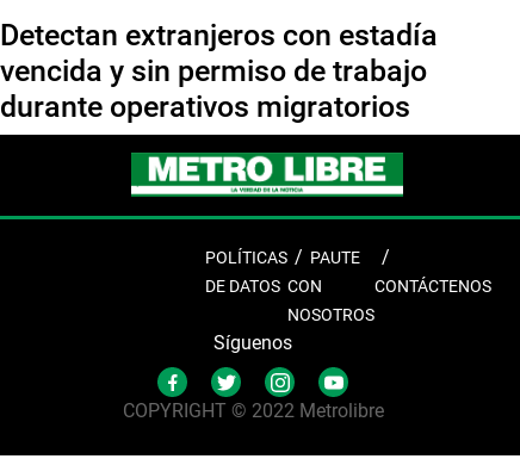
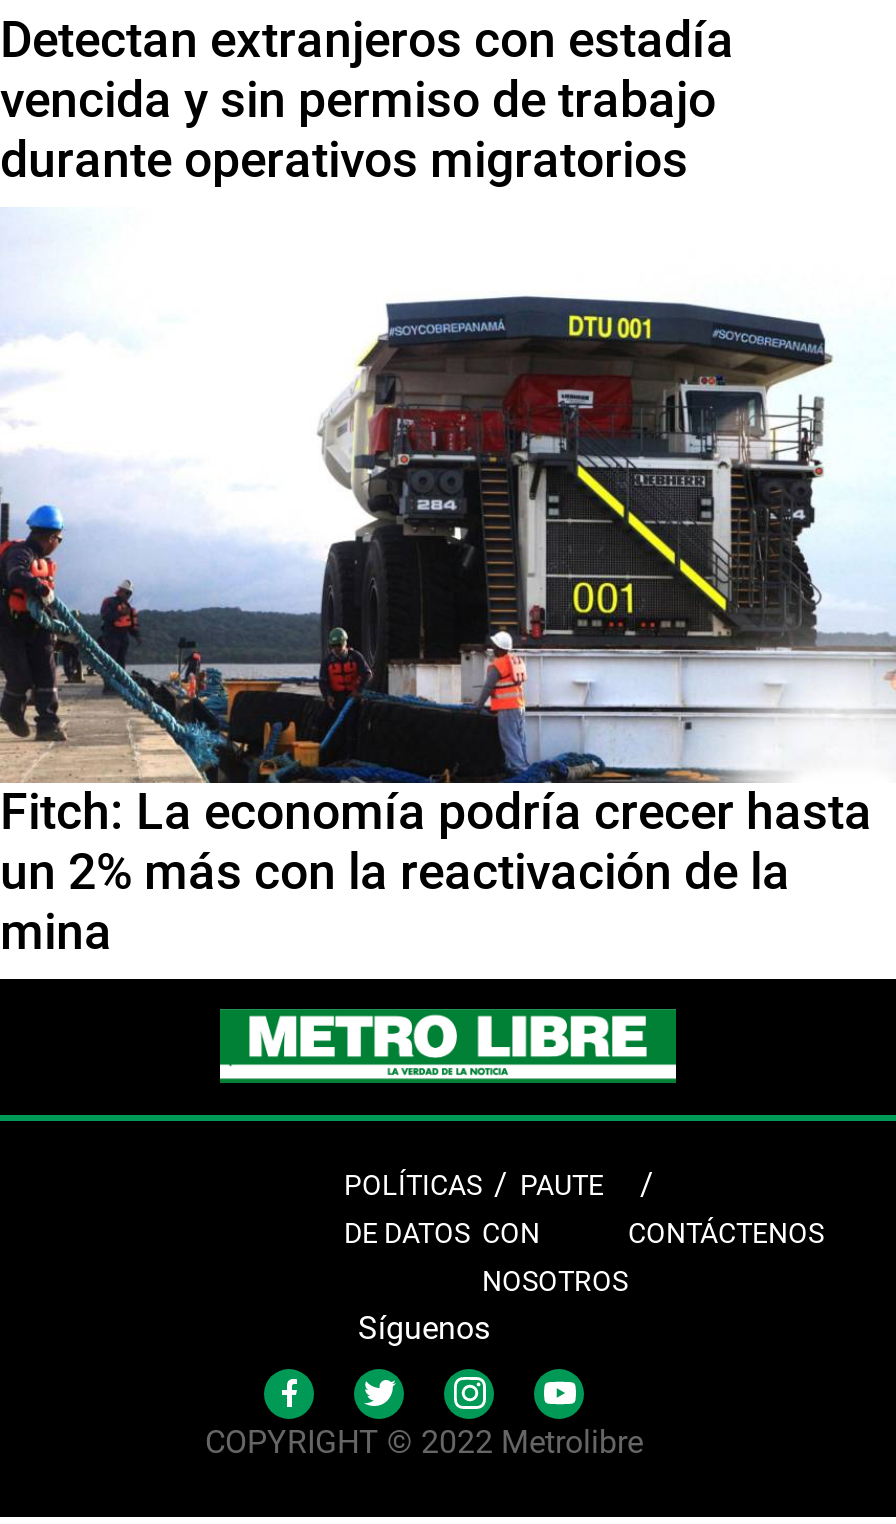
none -> [0,296,890,960] [image] | Fitch: La economía podría crecer hasta | un 2% más con la reactivación de la | mina
moved [134,155,401,196] -> [224,1014,672,1080]: [image]

